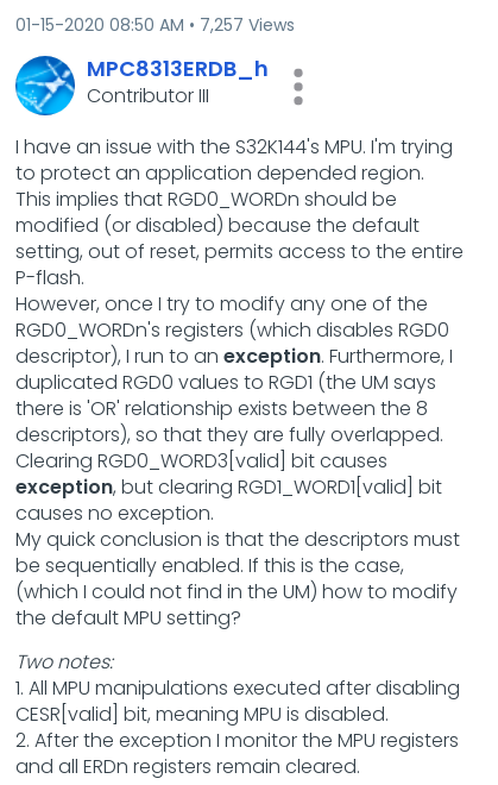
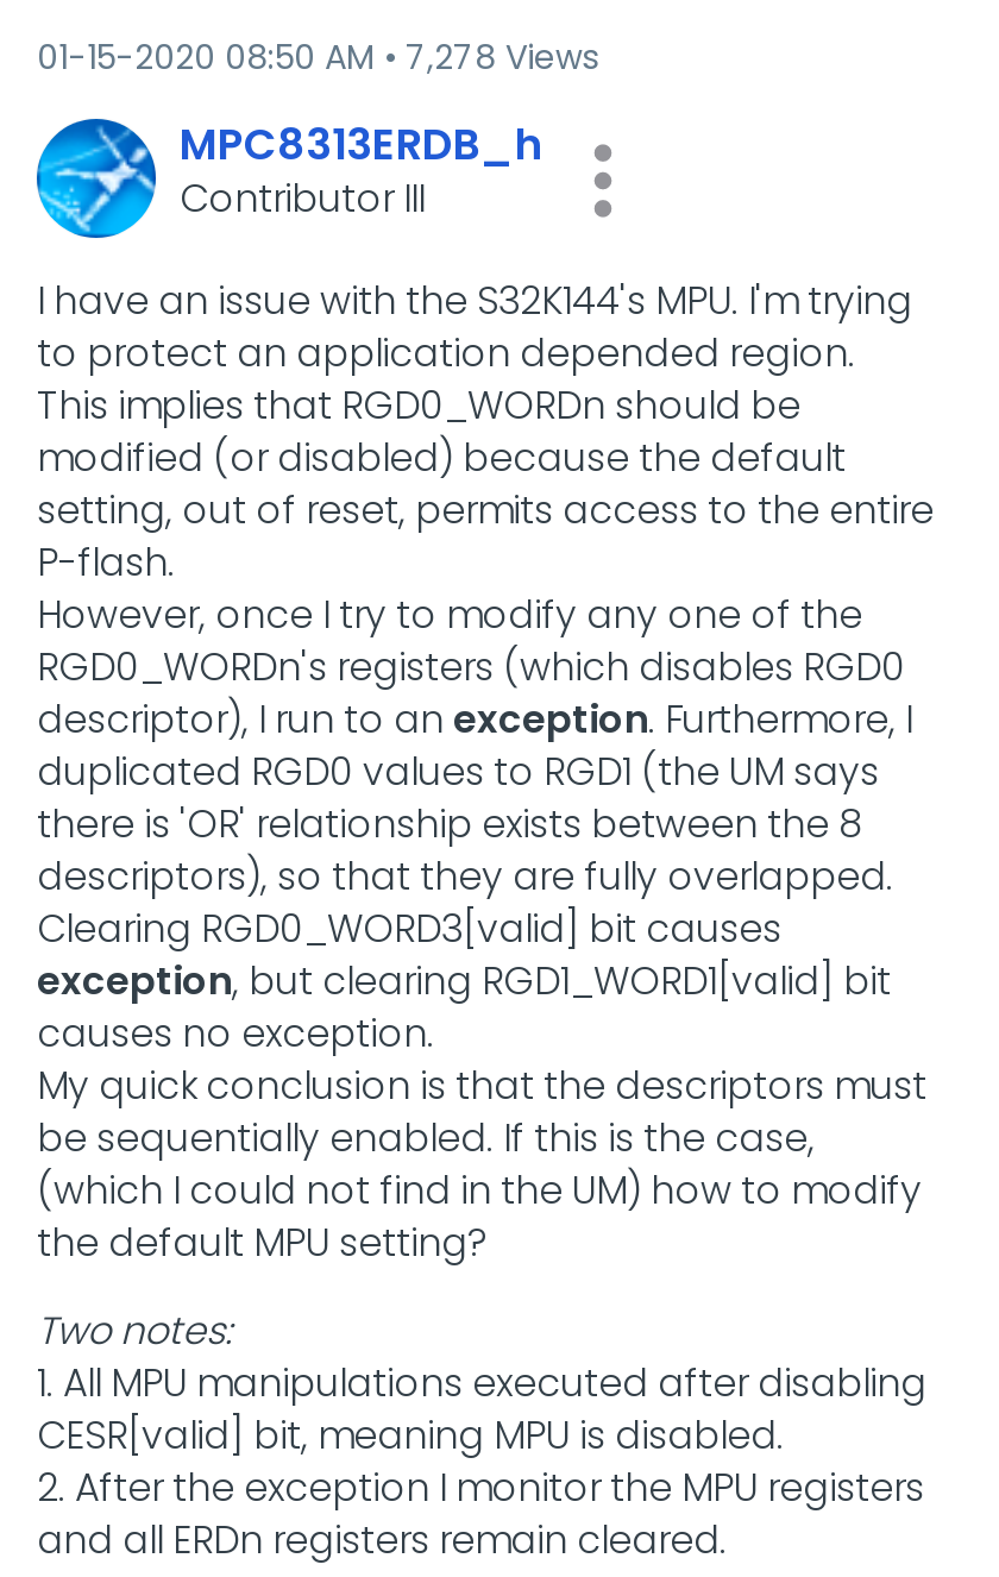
[15,13,295,37] 01-15-2020 08:50 AM 7,257 Views -> [37,33,598,81] 01-15-2020 08:50 AM 7,278 Views

